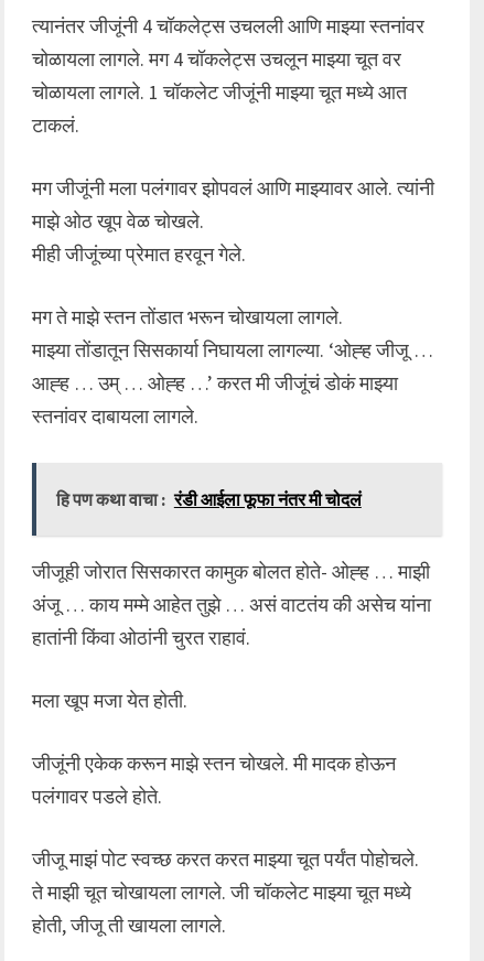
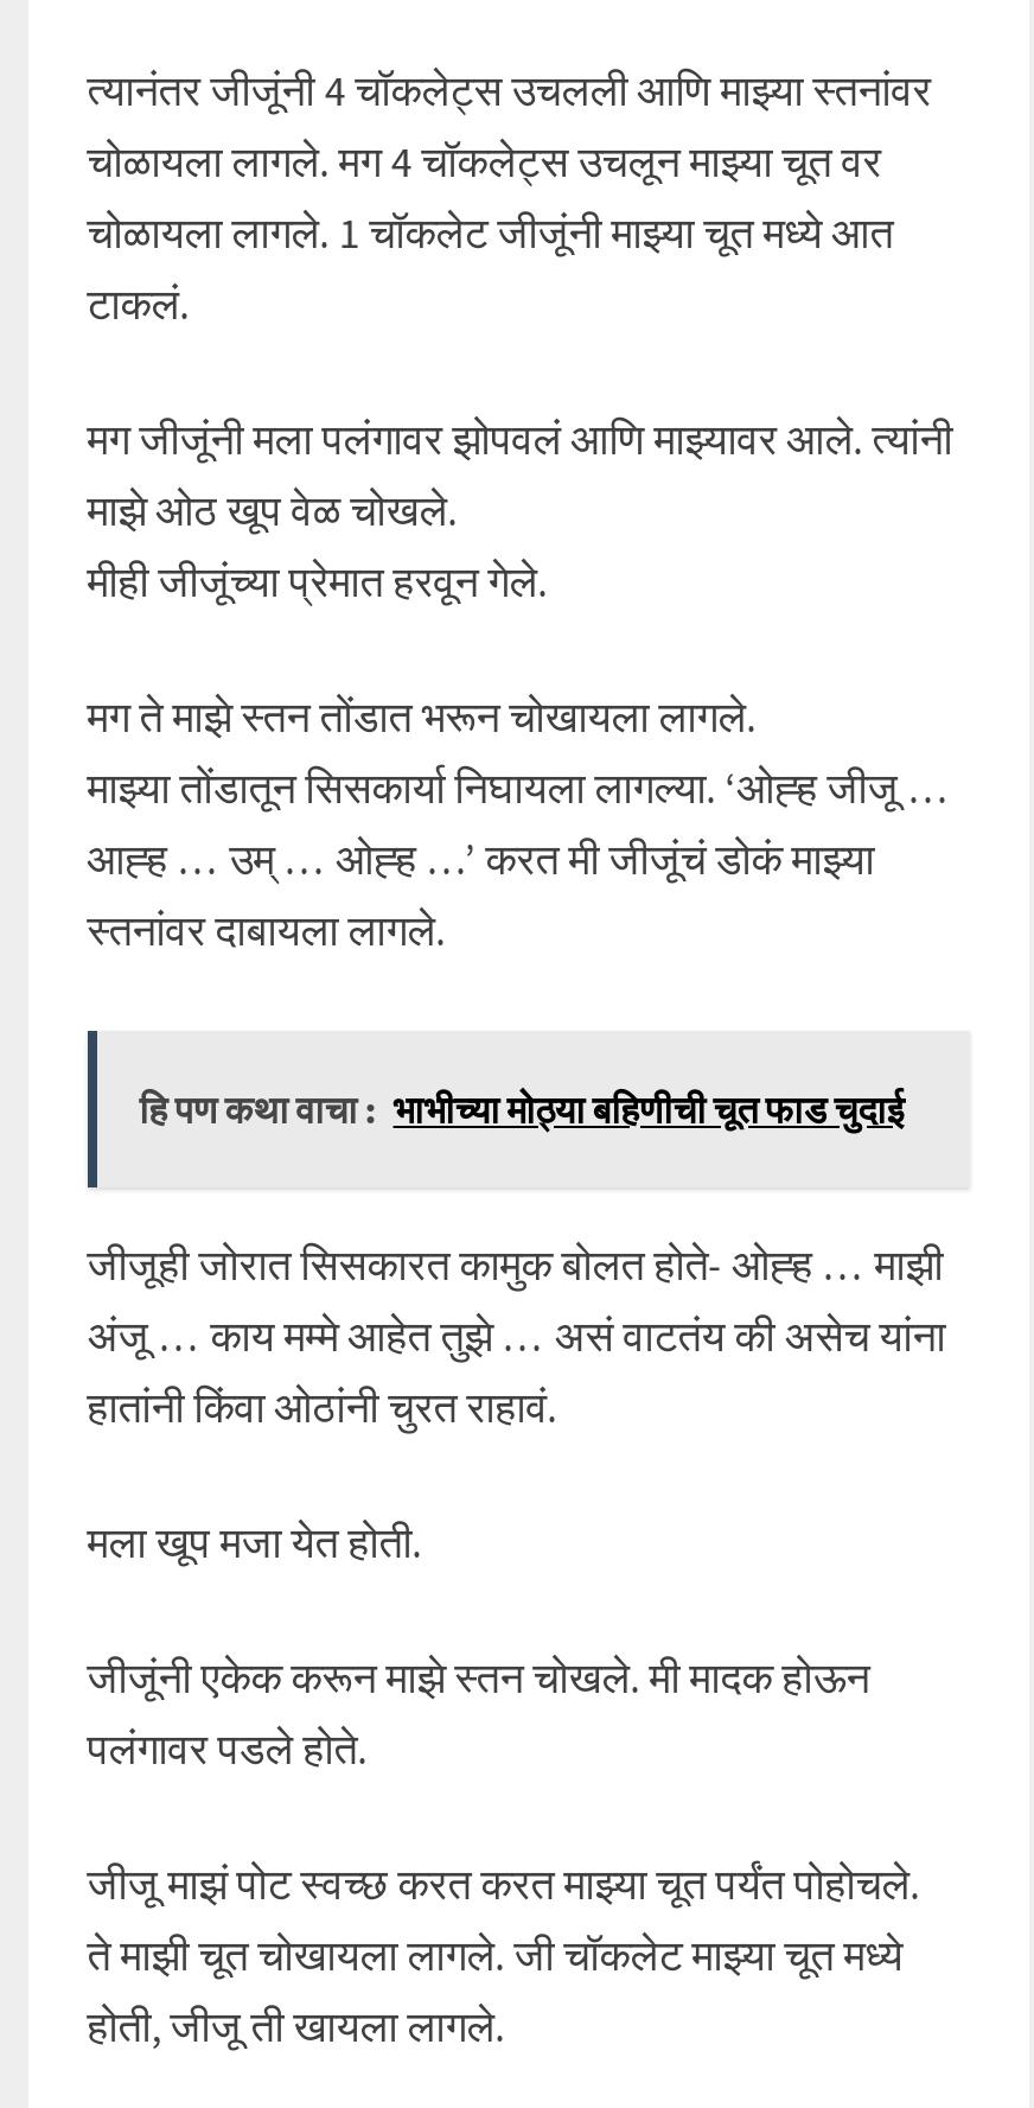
[56,488,361,510] हि पण कथा वाचा : रंडी आईला फूफा नंतर मी चोदलं -> [139,1085,903,1133] हि पण कथा वाचा : भाभीच्या मोठ्या बहिणीची चूत फाड चुदाई

